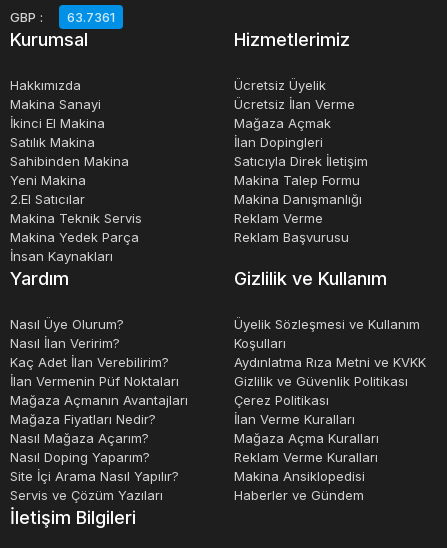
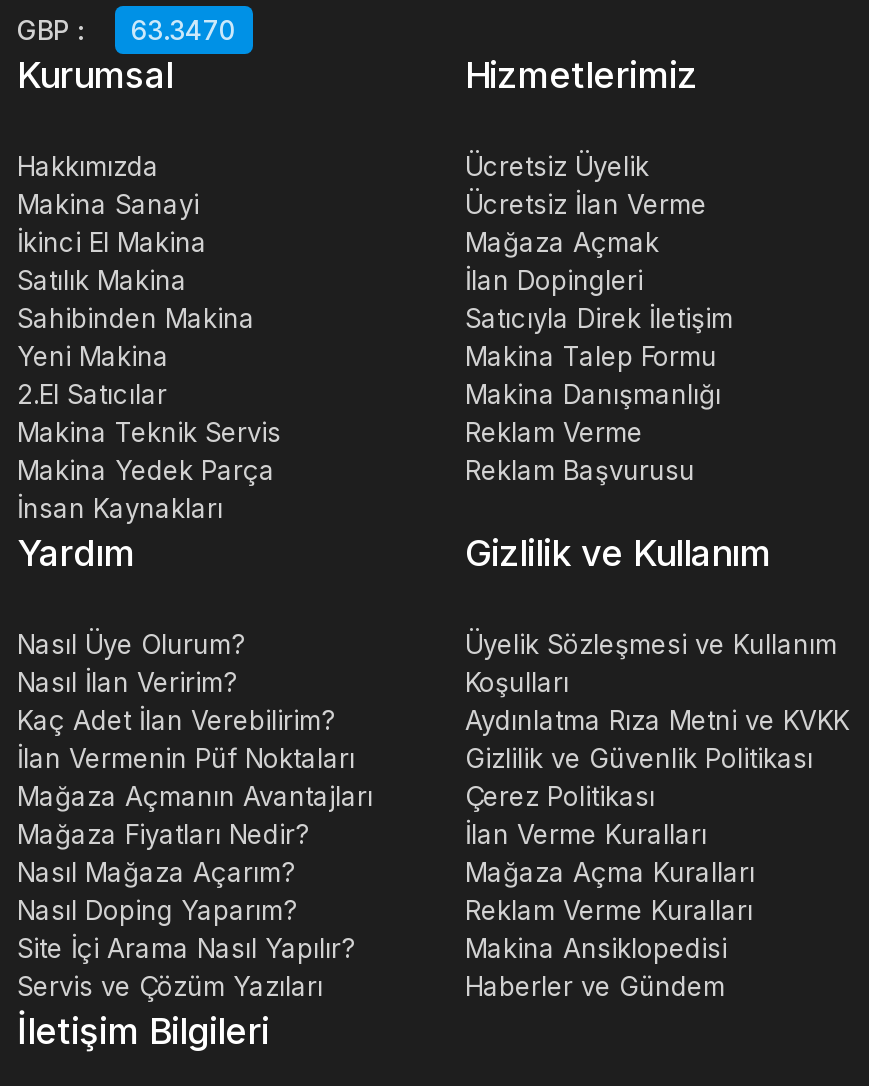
[10,9,115,25] GBP : 63.7361 -> [17,13,237,45] GBP : 63.3470

